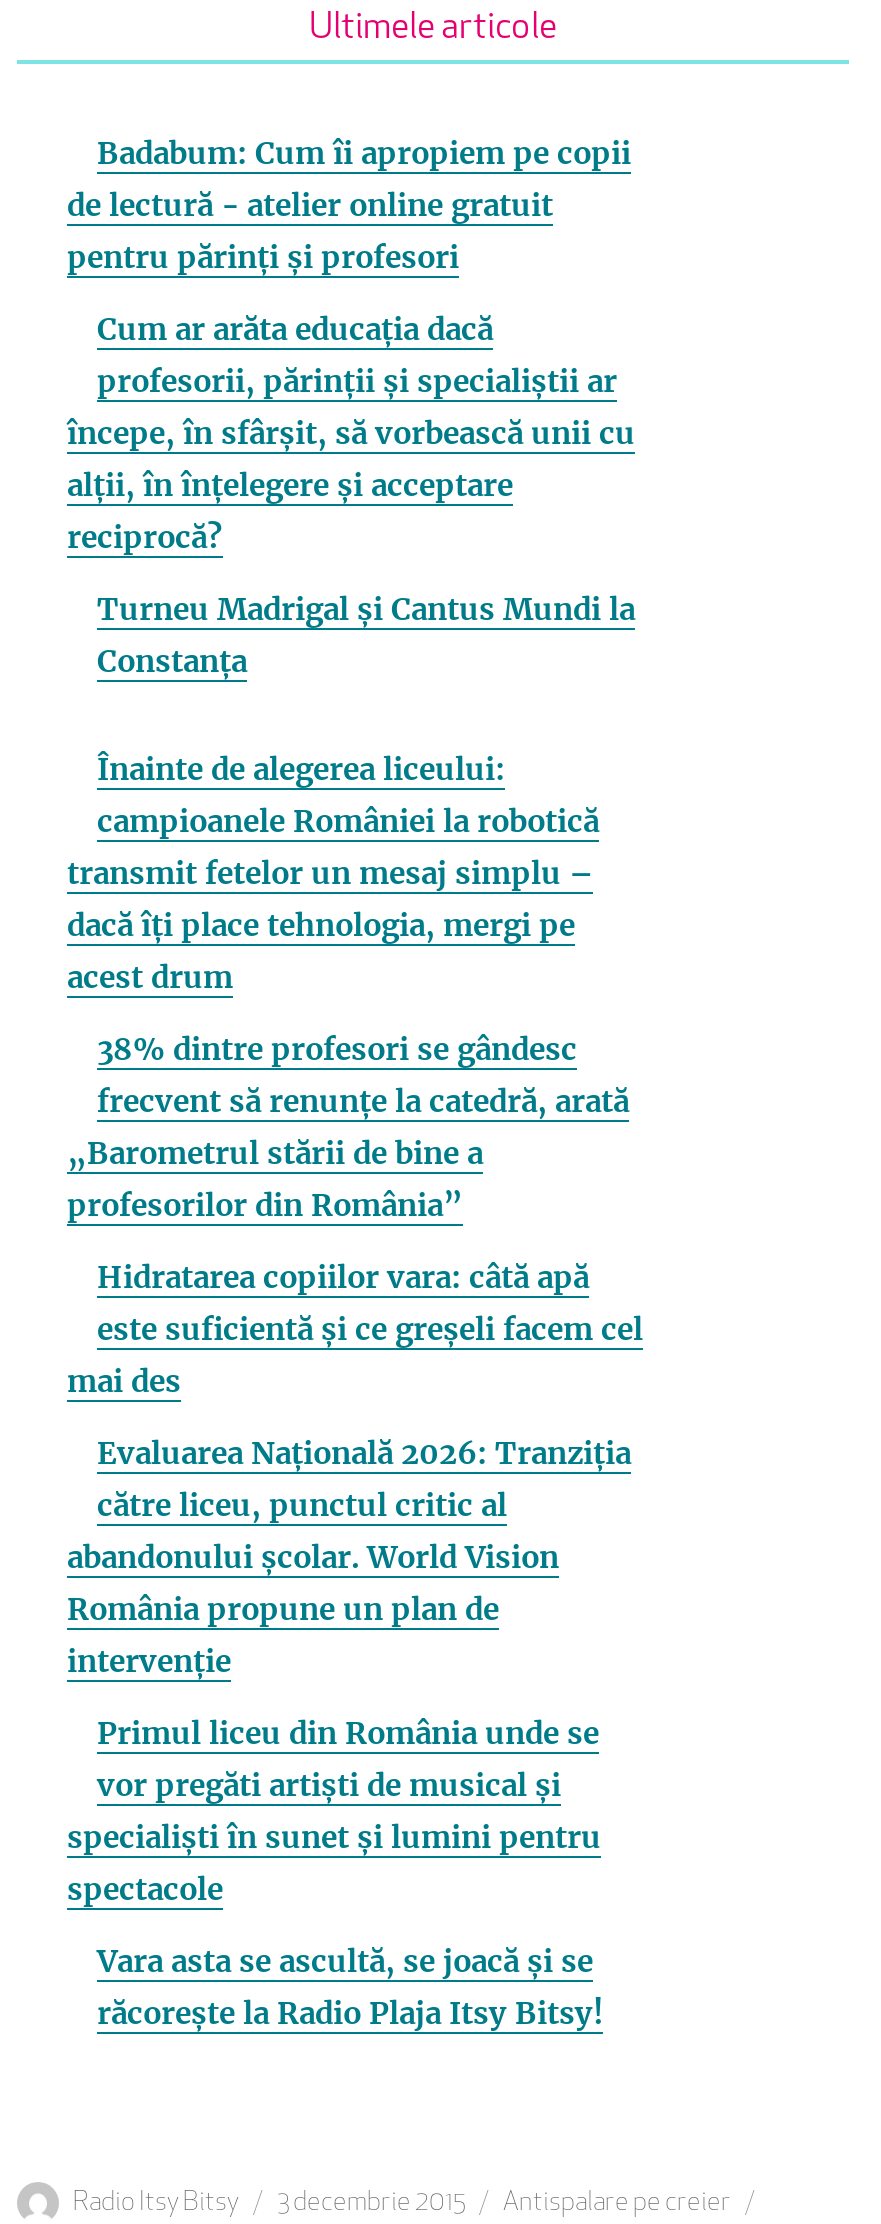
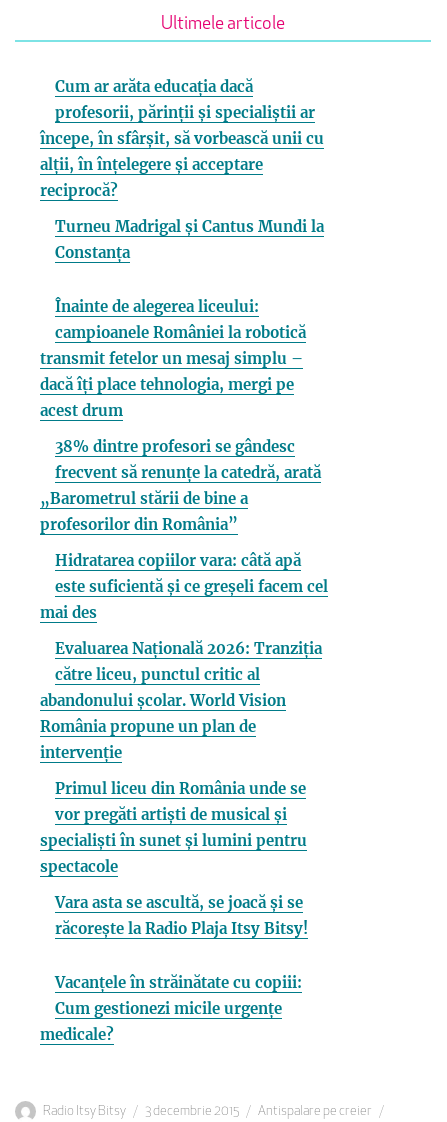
[67,135,631,277] Badabum: Cum îi apropiem pe copii | de lectură - atelier online gratuit | pentru părinți și profesori -> none
moved [67,311,643,2033] -> [40,77,328,938]: Cum ar arăta educația dacă | profesorii, părinții și specialiștii ar | începe, în sfârșit, să vorbească unii cu | ... | Vara asta se ascultă, se joacă și se | răcorește la Radio Plaja Itsy Bitsy!
none -> [40,973,302,1044] Vacanțele în străinătate cu copiii: | Cum gestionezi micile urgențe | medicale?

